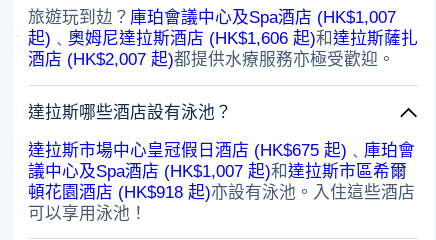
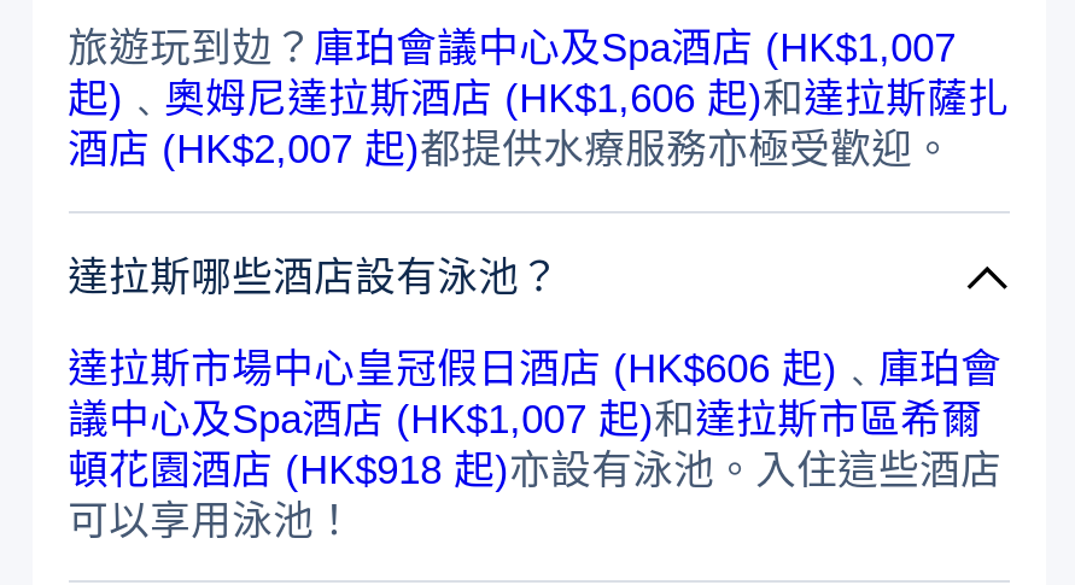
[28,141,415,160] 達拉斯市場中心皇冠假日酒店 (HK$675 起) ﹑庫珀會 -> [68,345,1002,391] 達拉斯市場中心皇冠假日酒店 (HK$606 起) ﹑庫珀會

